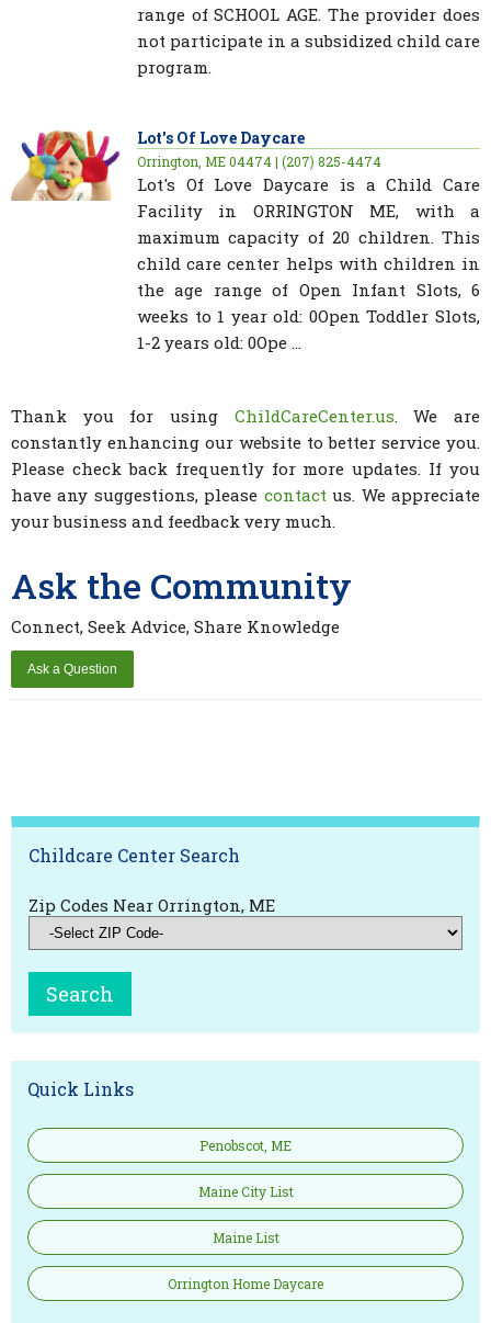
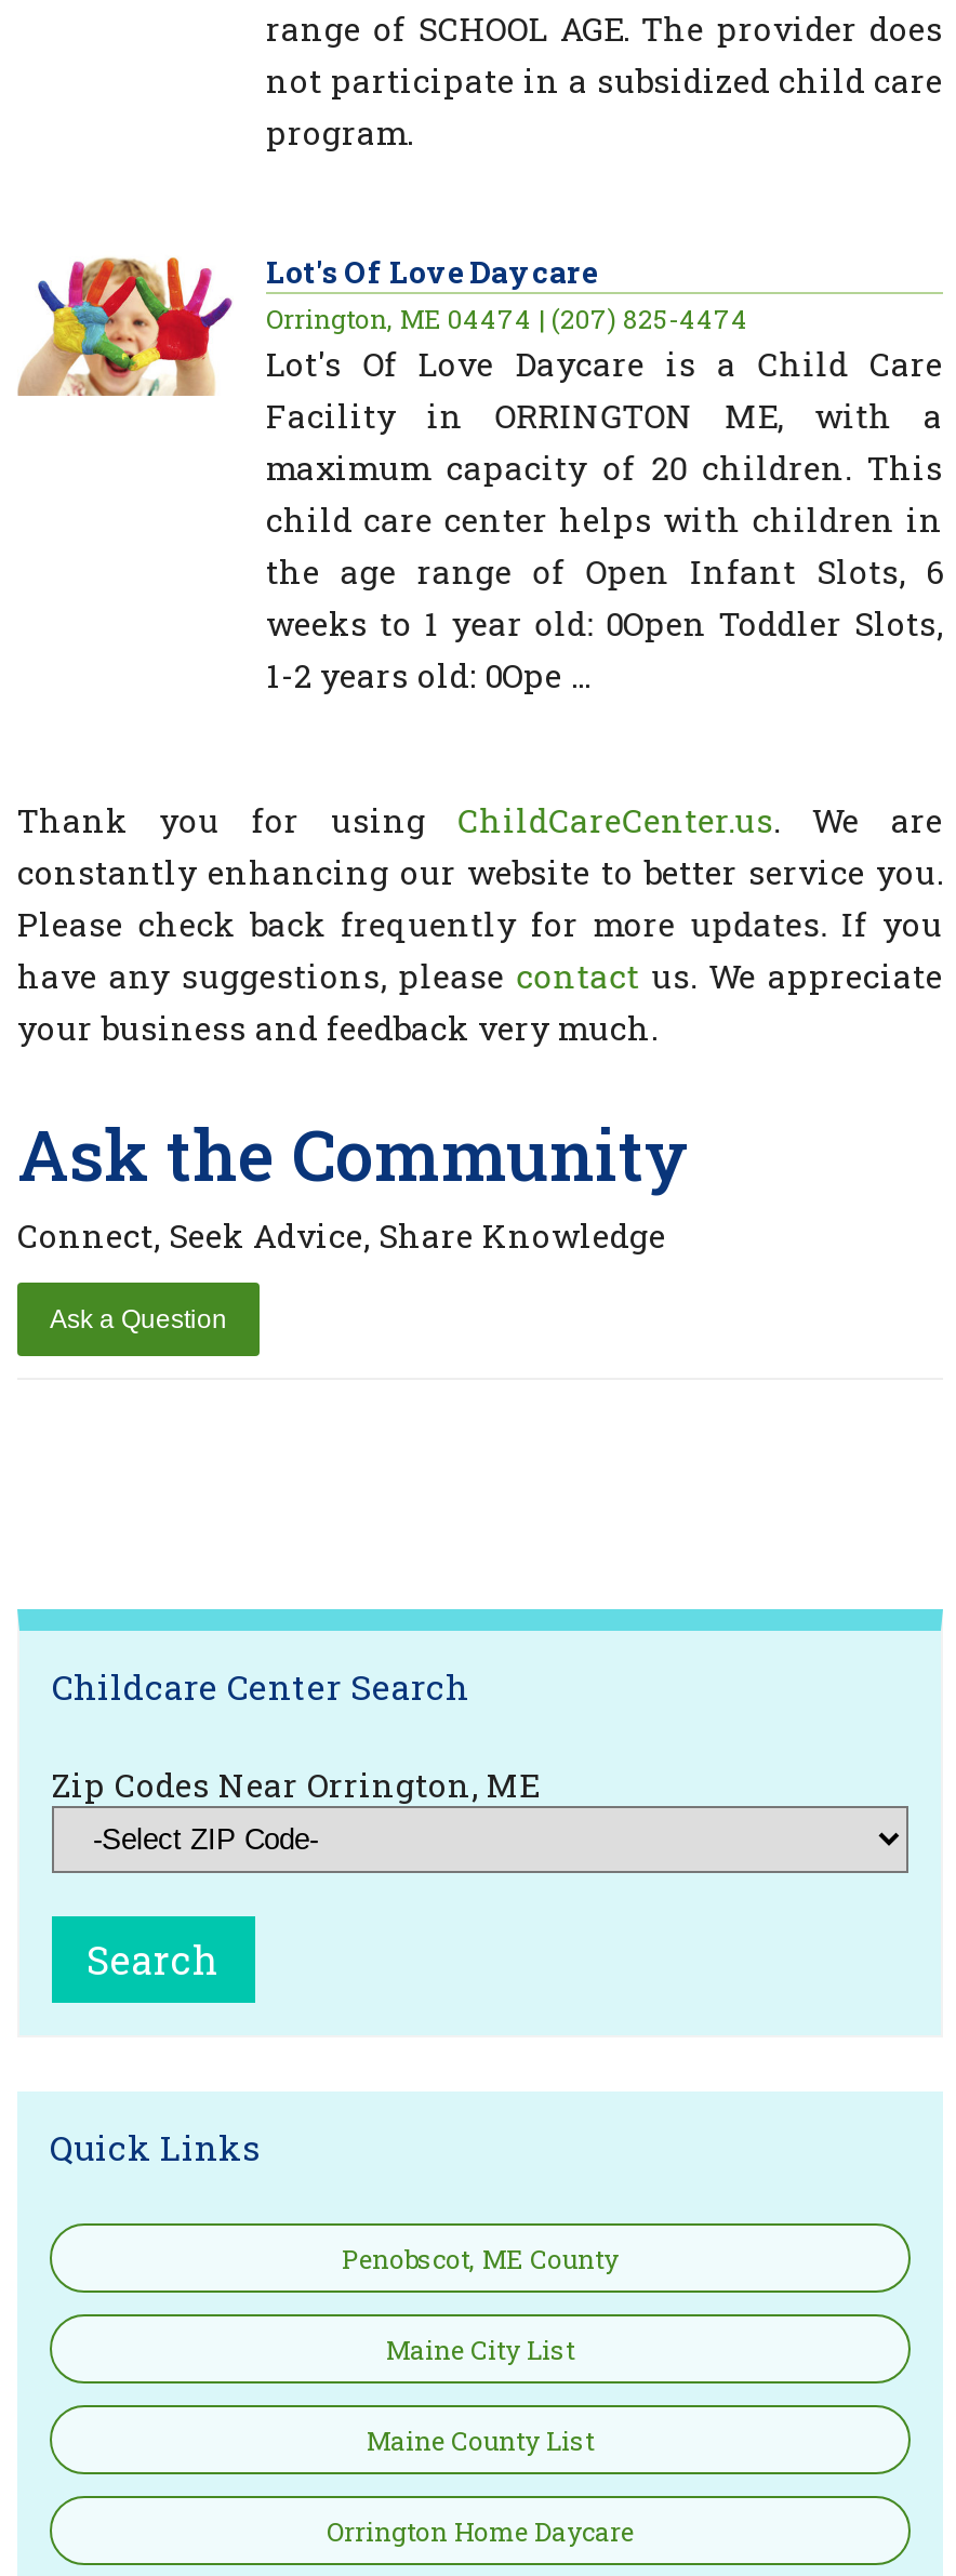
[199,1137,292,1155] Penobscot, ME -> [342,2242,619,2276] Penobscot, ME County
[212,1229,279,1247] Maine List -> [367,2424,594,2458] Maine County List

